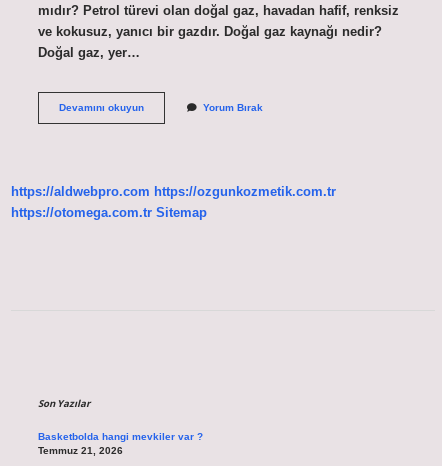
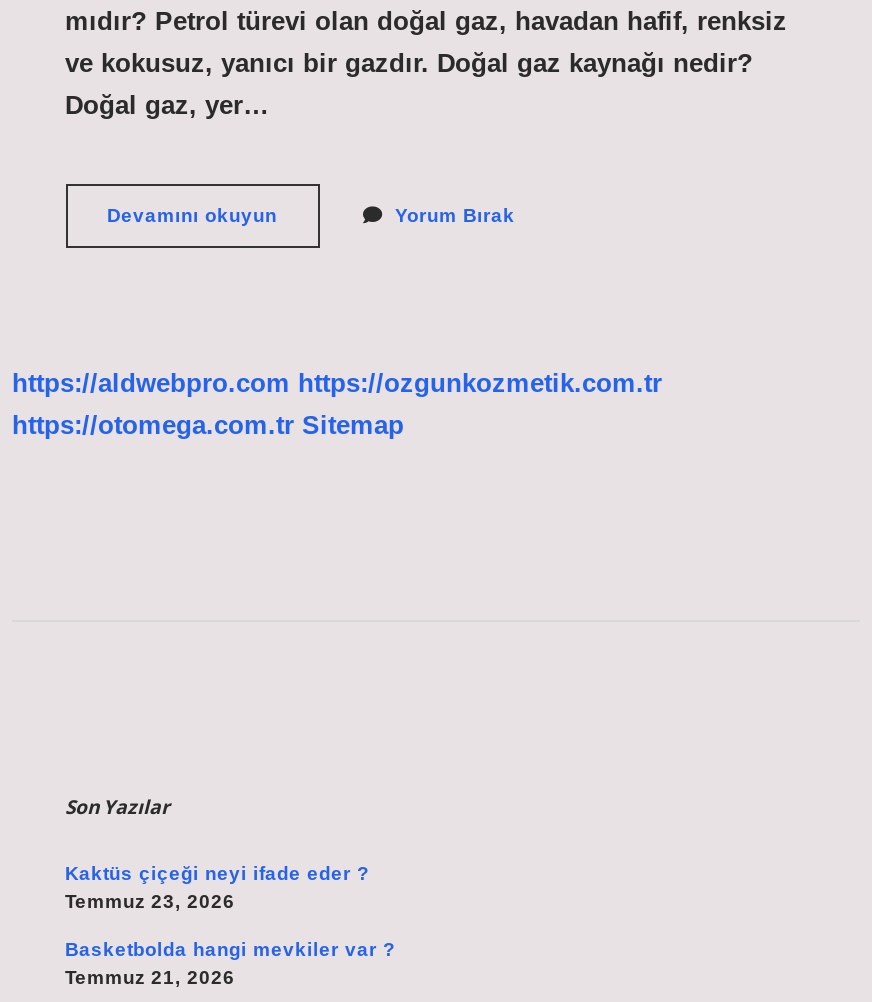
none -> [65,863,369,913] Kaktüs çiçeği neyi ifade eder ? | Temmuz 23, 2026

